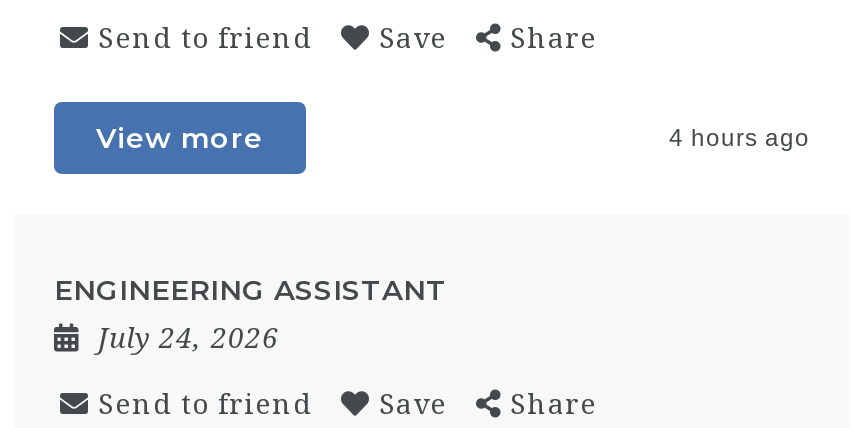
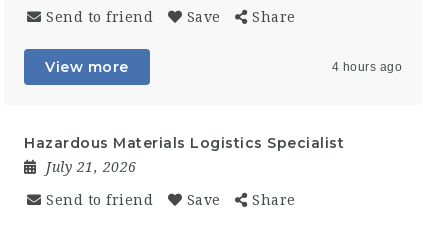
[54,272,447,354] ENGINEERING ASSISTANT | July 24, 2026 -> [24,134,344,175] Hazardous Materials Logistics Specialist | July 21, 2026

